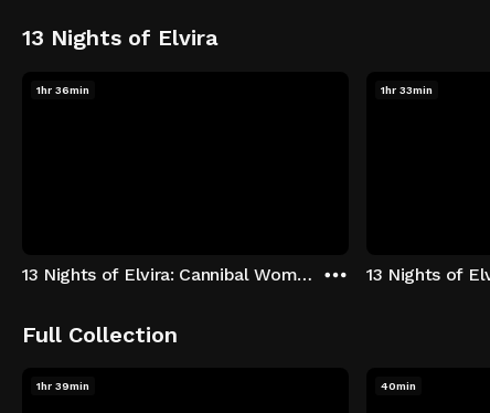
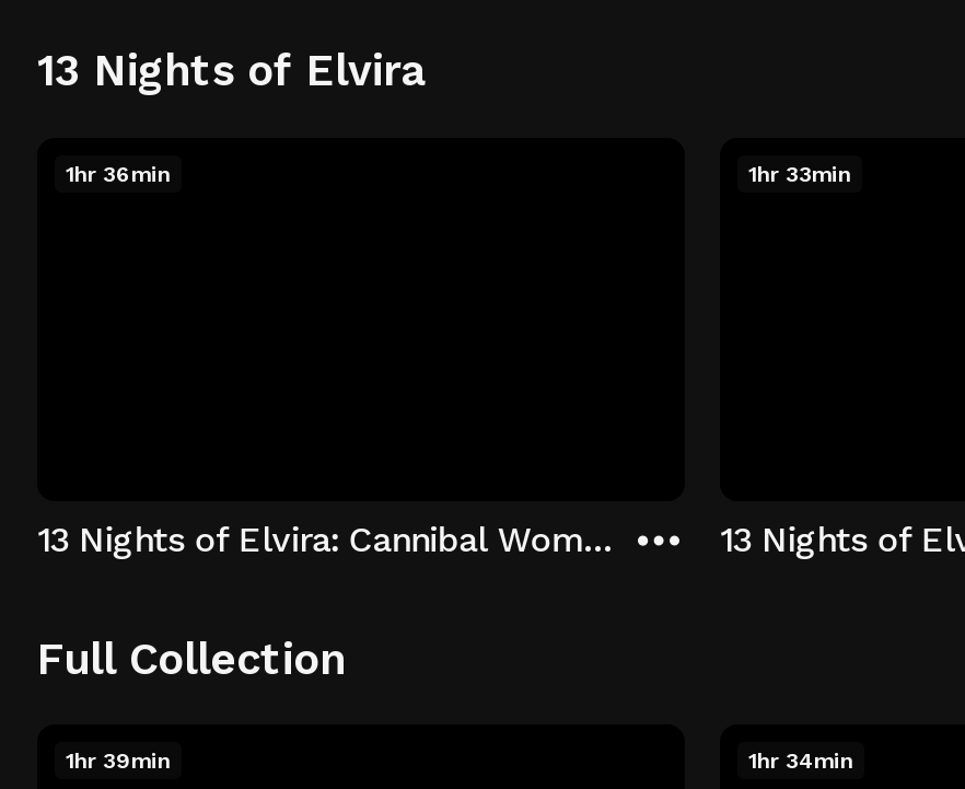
[381,380,416,392] 40min -> [748,749,853,773] 1hr 34min

